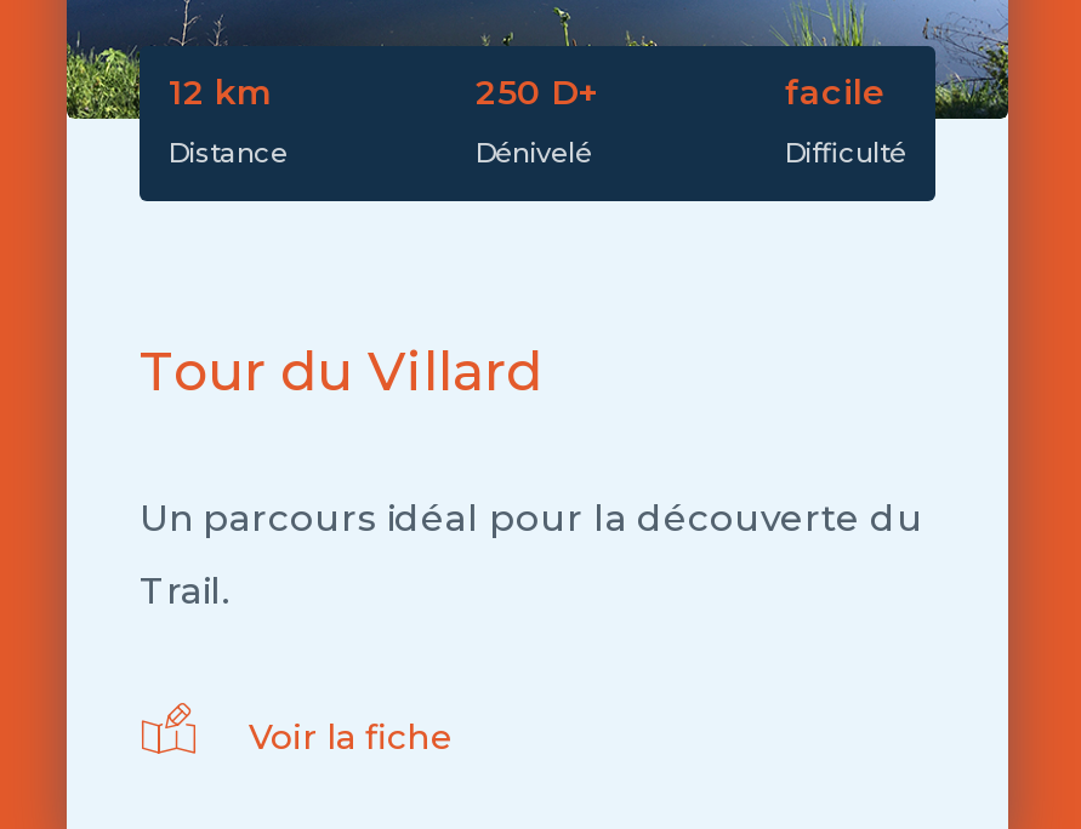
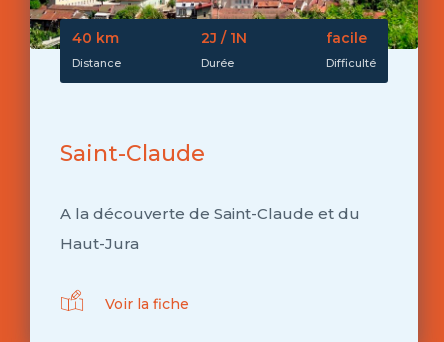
[169,70,271,114] 12 km -> [72,29,119,47] 40 km
[476,70,597,114] 250 D+ -> [200,29,246,47] 2J / 1N
[476,136,592,170] Dénivelé -> [200,56,233,70] Durée
[140,339,542,405] Tour du Villard -> [60,140,205,167] Saint-Claude
[140,494,923,541] Un parcours idéal pour la découverte du -> [60,204,360,223] A la découverte de Saint-Claude et du
[140,567,229,613] Trail. -> [60,234,139,253] Haut-Jura

